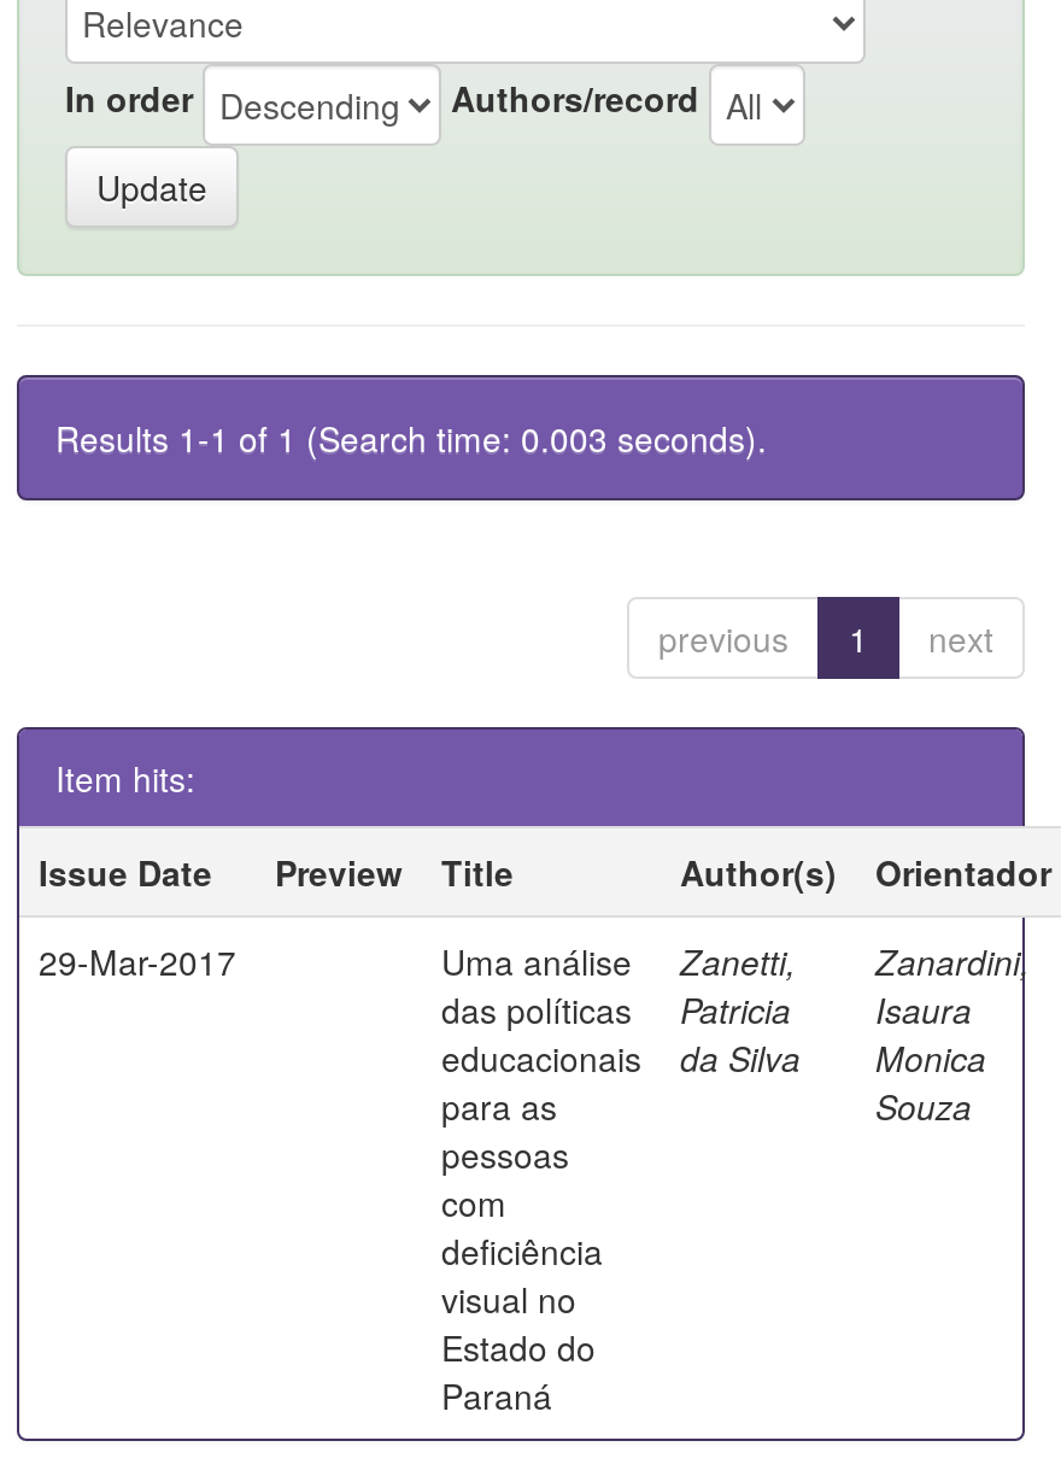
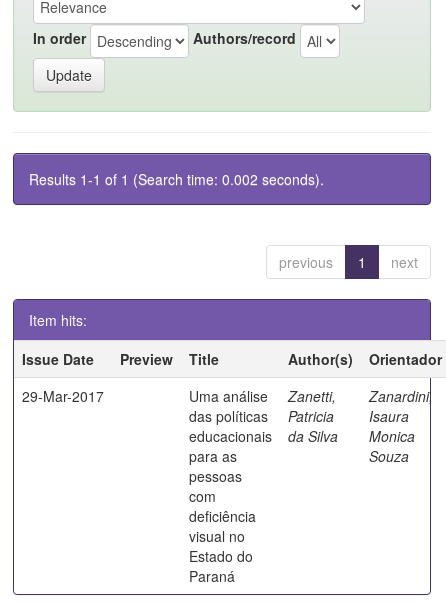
[55,413,767,461] Results 1-1 of 1 (Search time: 0.003 seconds). -> [29,169,324,189] Results 1-1 of 1 (Search time: 0.002 seconds).

